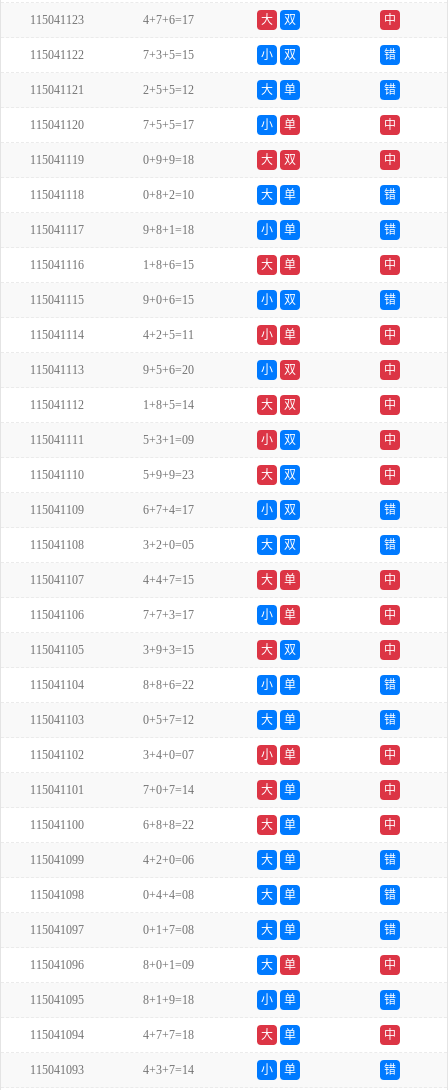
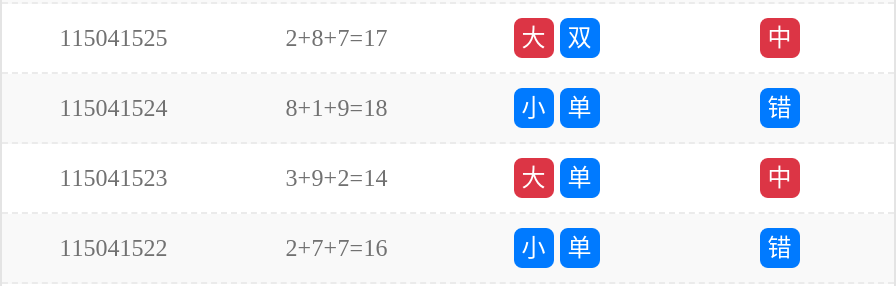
[30,13,84,27] 115041123 -> [60,24,168,52] 115041525
[143,13,194,27] 4+7+6=17 -> [286,24,388,52] 2+8+7=17
[30,48,396,1007] 115041122 | 7+3+5=15 | 小 | 双 | 错 | 115041121 | 2+5+5=12 | 大 | 单 | 错 | 115041120 | 7+5+5=17 | 小 | 单 | 中 | 115041119 | 0+9+9=18 | 大 | 双 | 中 | 115041118 | 0+8+2=10 | 大 | 单 | 错 | 115041117 | 9+8+1=18 | 小 | 单 | 错 | 115041116 | 1+8+6=15 | 大 | 单 | 中 | 115041115 | 9+0+6=15 | 小 | 双 | 错 | 115041114 | 4+2+5=11 | 小 | 单 | 中 | 115041113 | 9+5+6=20 | 小 | 双 | 中 | 115041112 | 1+8+5=14 | 大 | 双 | 中 | 115041111 | 5+3+1=09 | 小 | 双 | 中 | 115041110 | 5+9+9=23 | 大 | 双 | 中 | 115041109 | 6+7+4=17 | 小 | 双 | 错 | 115041108 | 3+2+0=05 | 大 | 双 | 错 | 115041107 | 4+4+7=15 | 大 | 单 | 中 | 115041106 | 7+7+3=17 | 小 | 单 | 中 | 115041105 | 3+9+3=15 | 大 | 双 | 中 | 115041104 | 8+8+6=22 | 小 | 单 | 错 | 115041103 | 0+5+7=12 | 大 | 单 | 错 | 115041102 | 3+4+0=07 | 小 | 单 | 中 | 115041101 | 7+0+7=14 | 大 | 单 | 中 | 115041100 | 6+8+8=22 | 大 | 单 | 中 | 115041099 | 4+2+0=06 | 大 | 单 | 错 | 115041098 | 0+4+4=08 | 大 | 单 | 错 | 115041097 | 0+1+7=08 | 大 | 单 | 错 | 115041096 | 8+0+1=09 | 大 | 单 | 中 | 115041095 -> [60,94,168,122] 115041524
[30,1028,84,1042] 115041094 -> [60,164,168,192] 115041523
[143,1028,194,1042] 4+7+7=18 -> [286,164,388,192] 3+9+2=14
[30,1063,84,1077] 115041093 -> [60,234,168,262] 115041522
[143,1063,194,1077] 4+3+7=14 -> [286,234,388,262] 2+7+7=16

